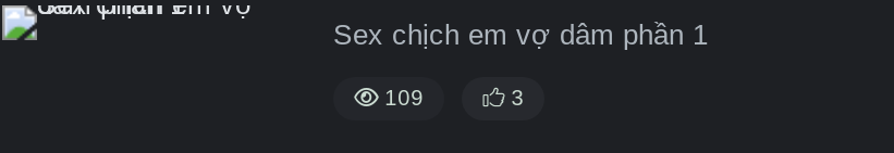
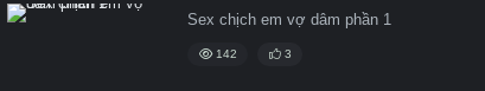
[378,87,424,111] 109 -> [212,48,237,61] 142

